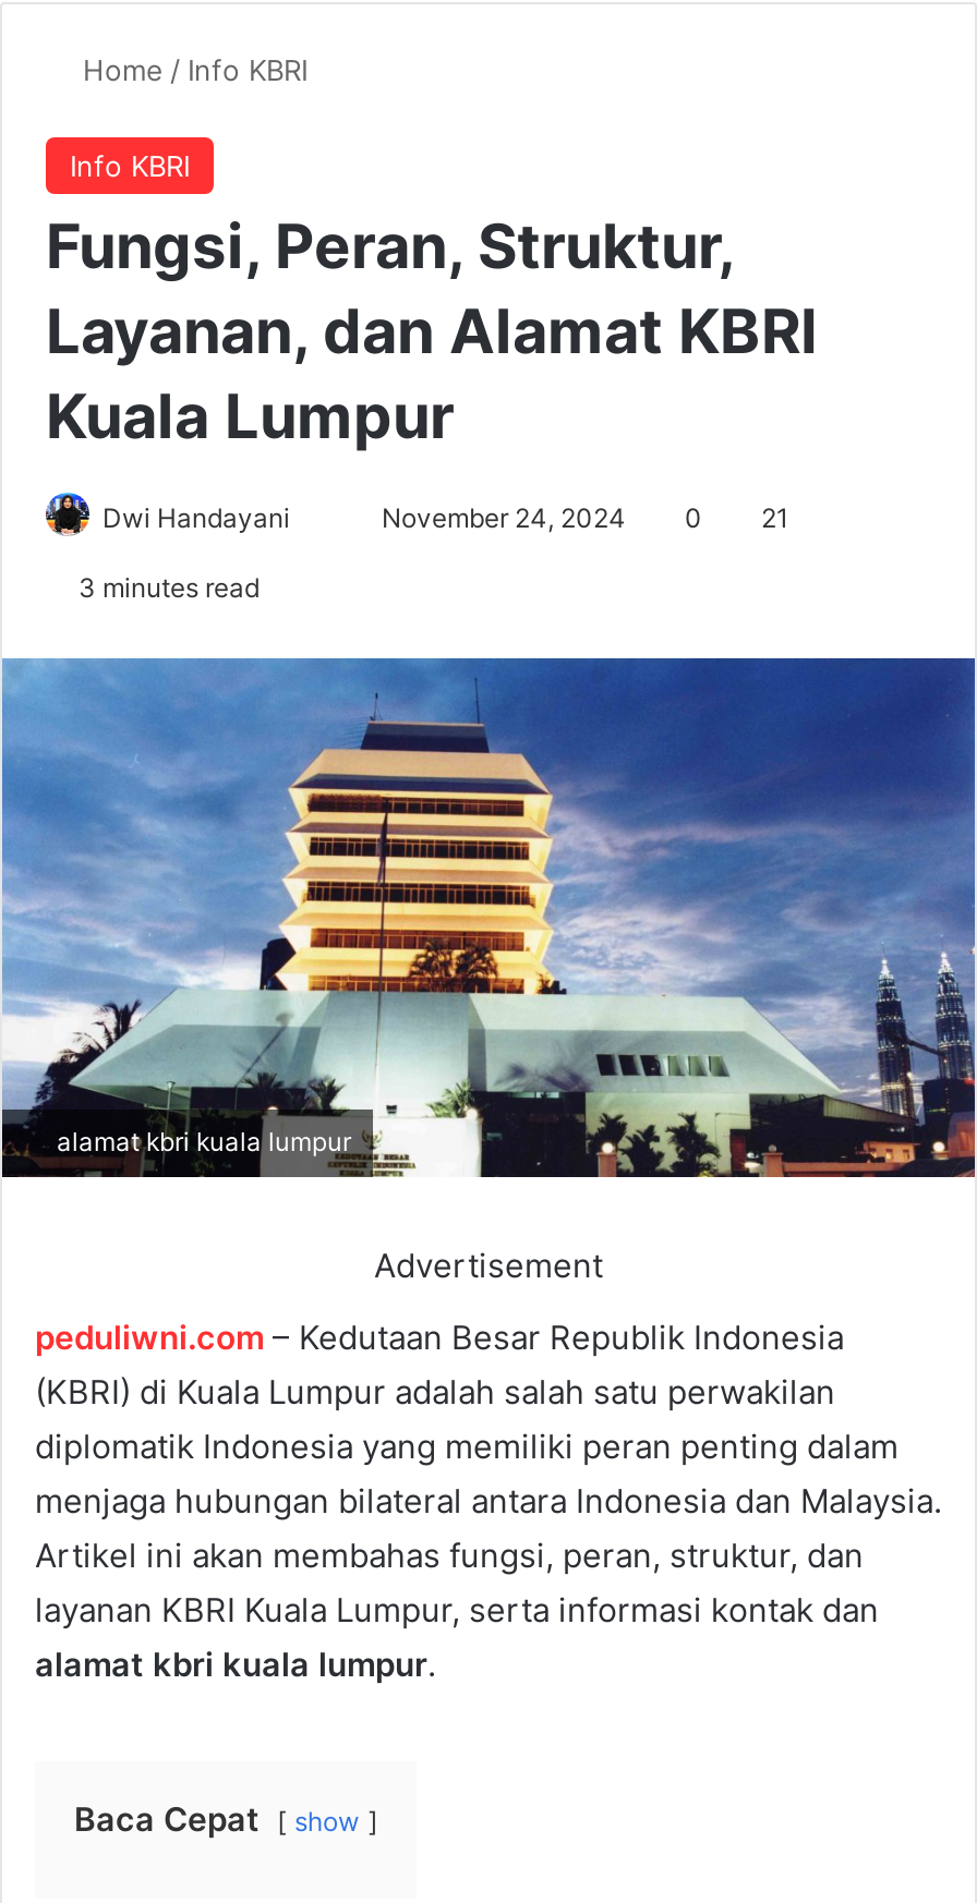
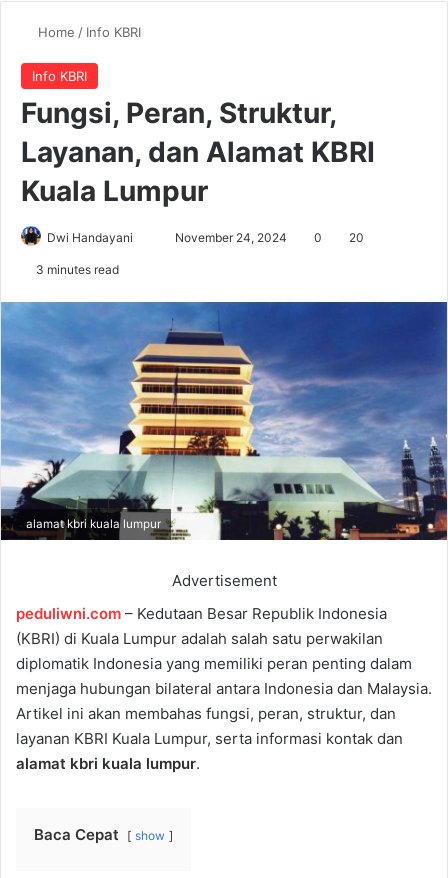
[755,501,789,533] 21 -> [346,230,364,245] 20

